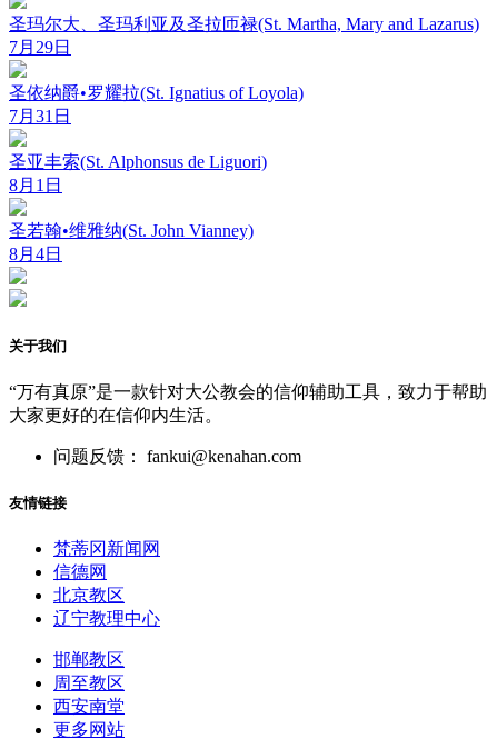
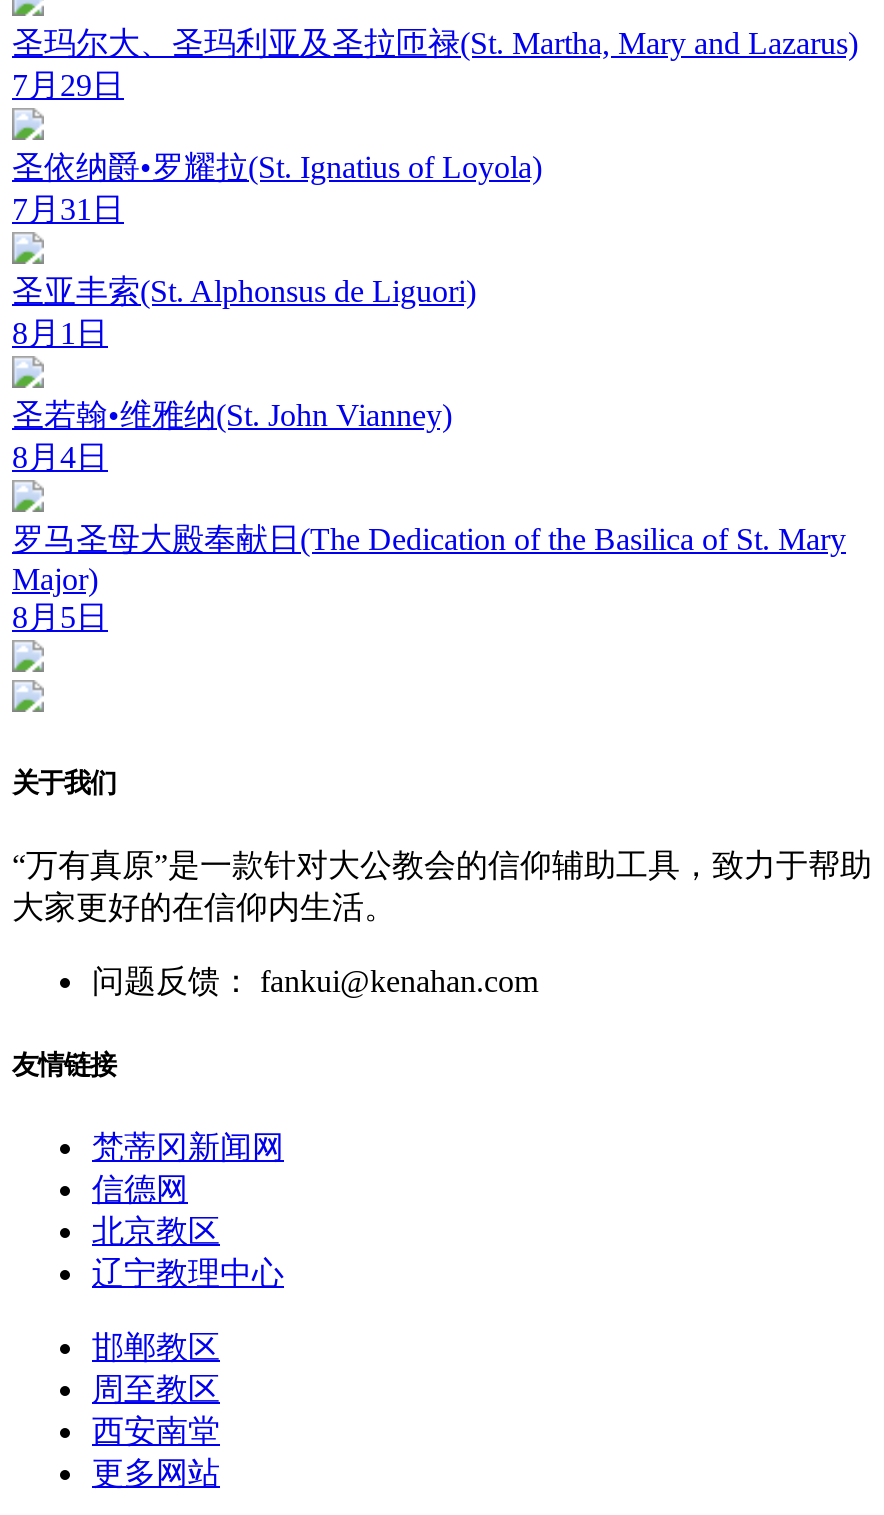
none -> [12,523,846,635] 罗马圣母大殿奉献日(The Dedication of the Basilica of St. Mary | Major) | 8月5日

